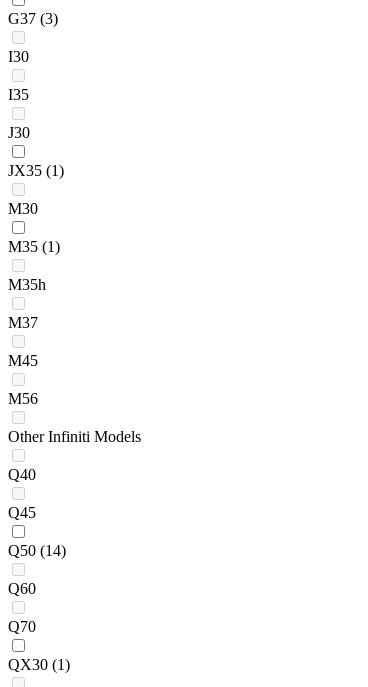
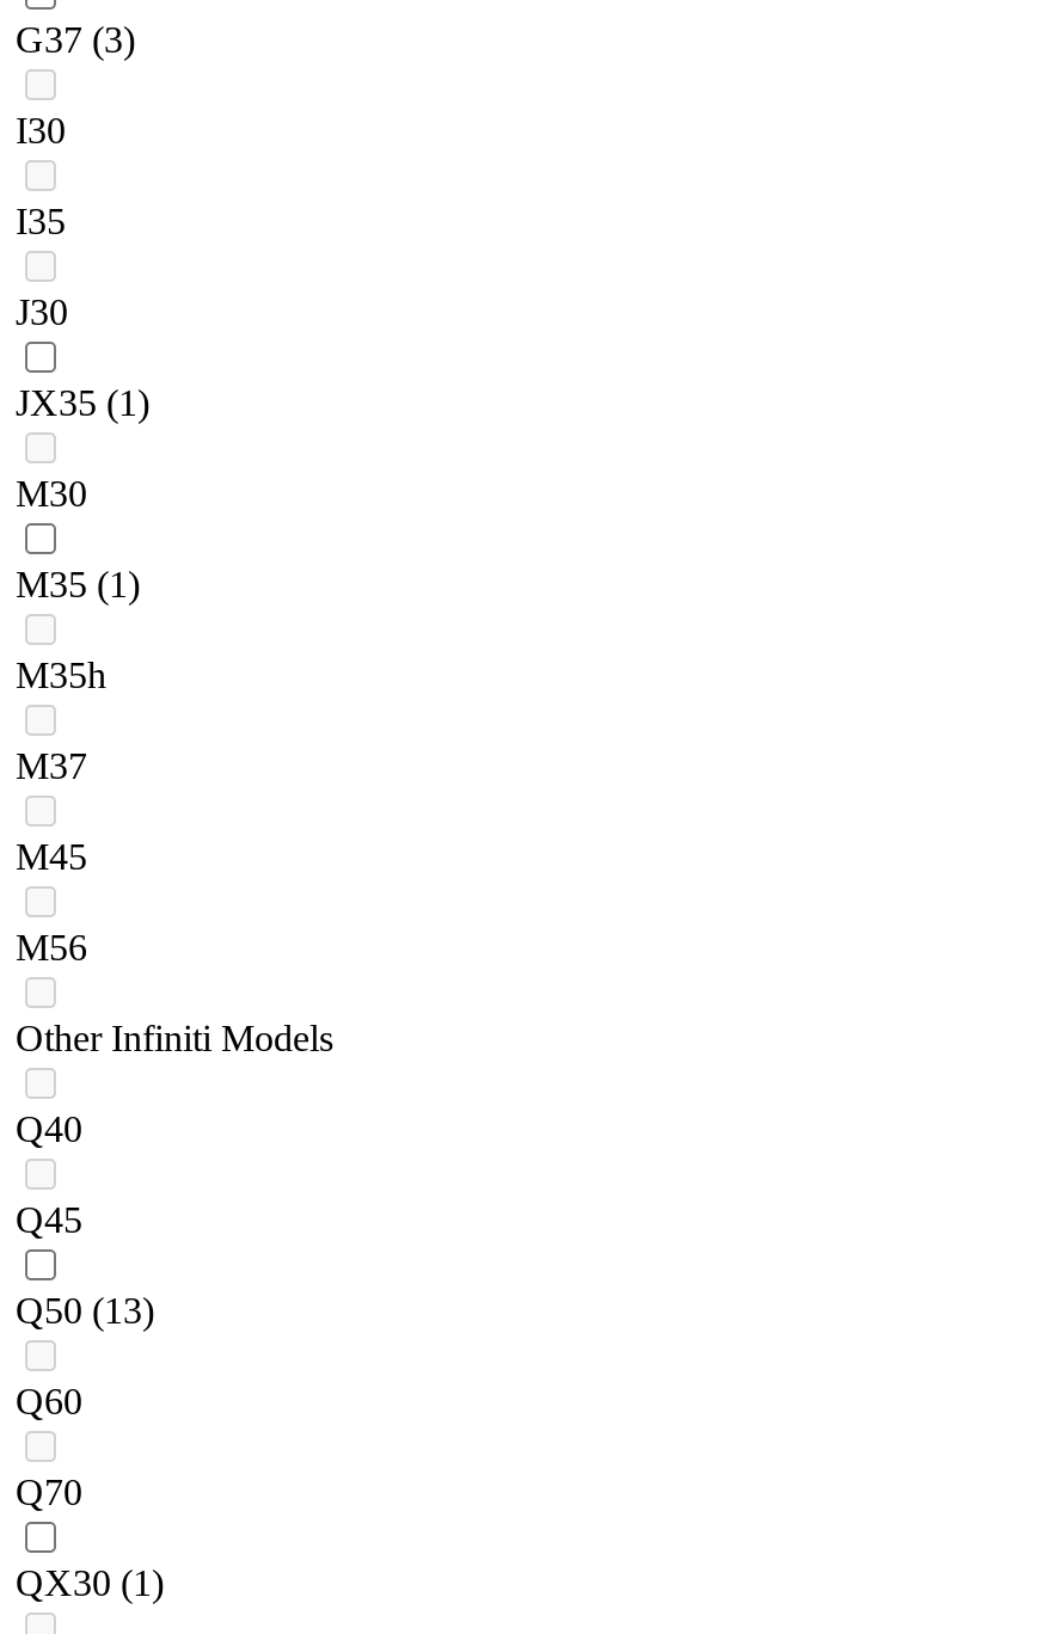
[8,542,66,559] Q50 (14) -> [16,1291,154,1332] Q50 (13)

